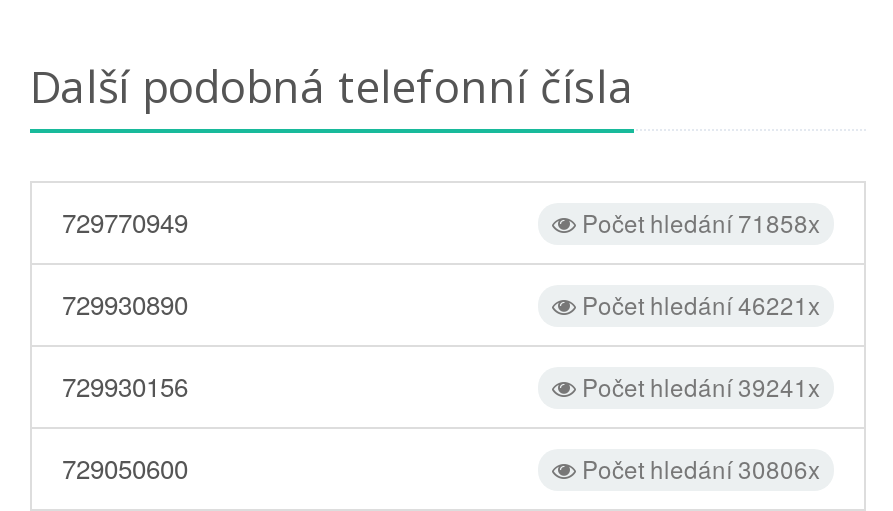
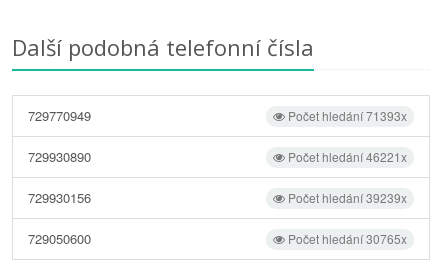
[576,204,820,238] Počet hledání 71858x -> [285,107,407,124] Počet hledání 71393x
[576,368,820,402] Počet hledání 39241x -> [285,189,407,206] Počet hledání 39239x
[576,450,820,484] Počet hledání 30806x -> [285,230,407,247] Počet hledání 30765x

